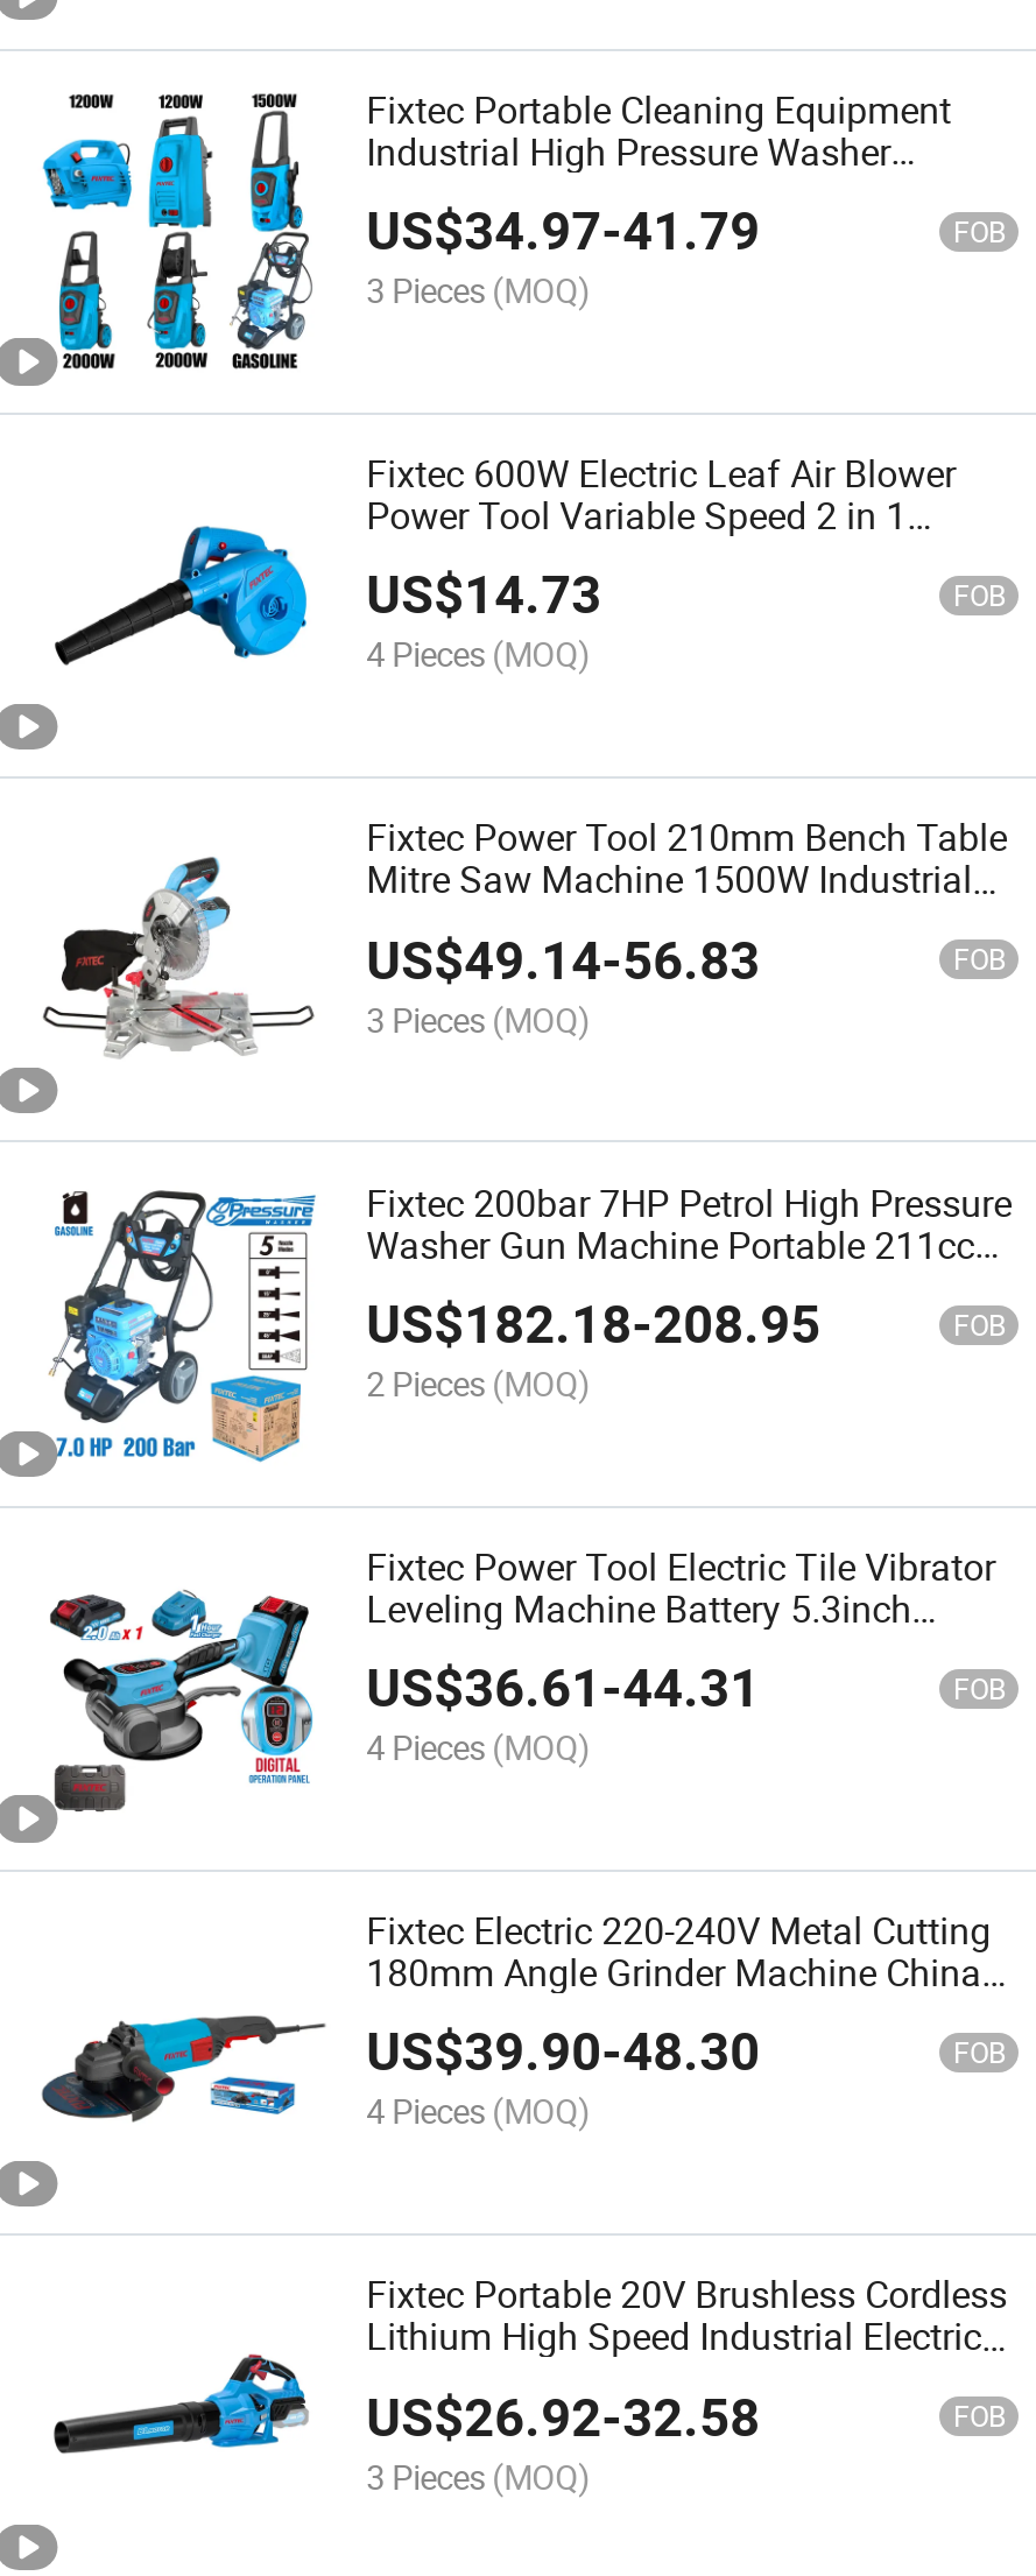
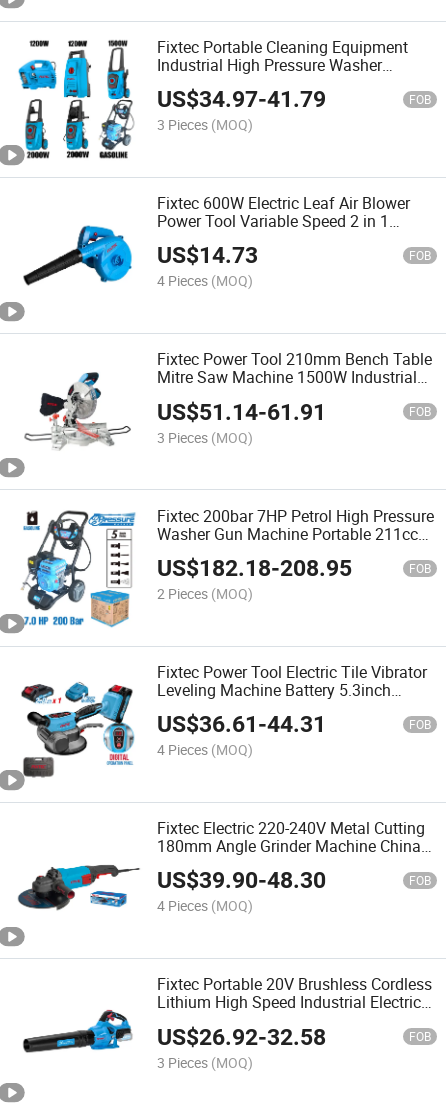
[42,856,760,1058] [image] | US$49.14-56.83 -> [19,368,326,453] [image] | US$51.14-61.91

